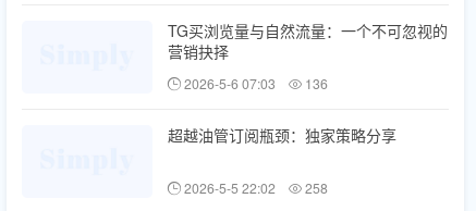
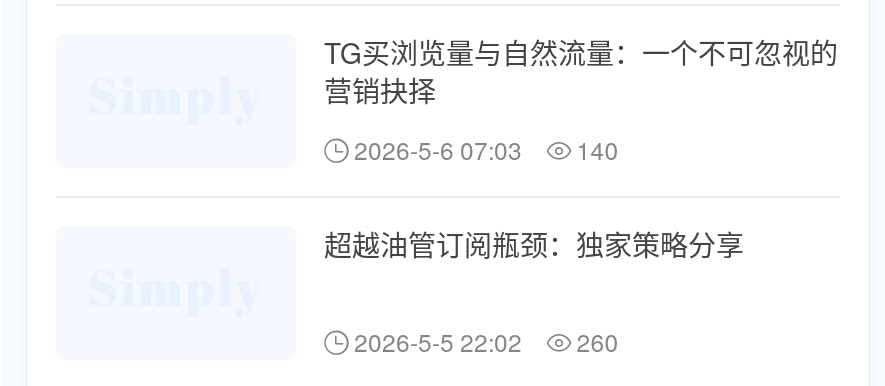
[184,74,328,92] 2026-5-6 07:03 136 -> [354,131,618,165] 2026-5-6 07:03 140
[184,178,328,197] 2026-5-5 22:02 258 -> [354,324,618,358] 2026-5-5 22:02 260

